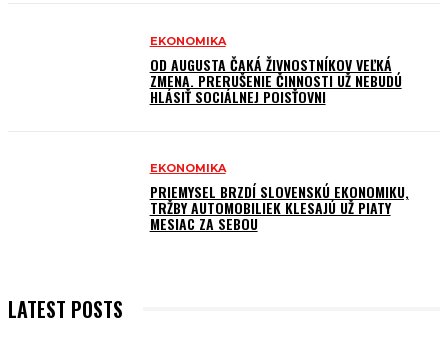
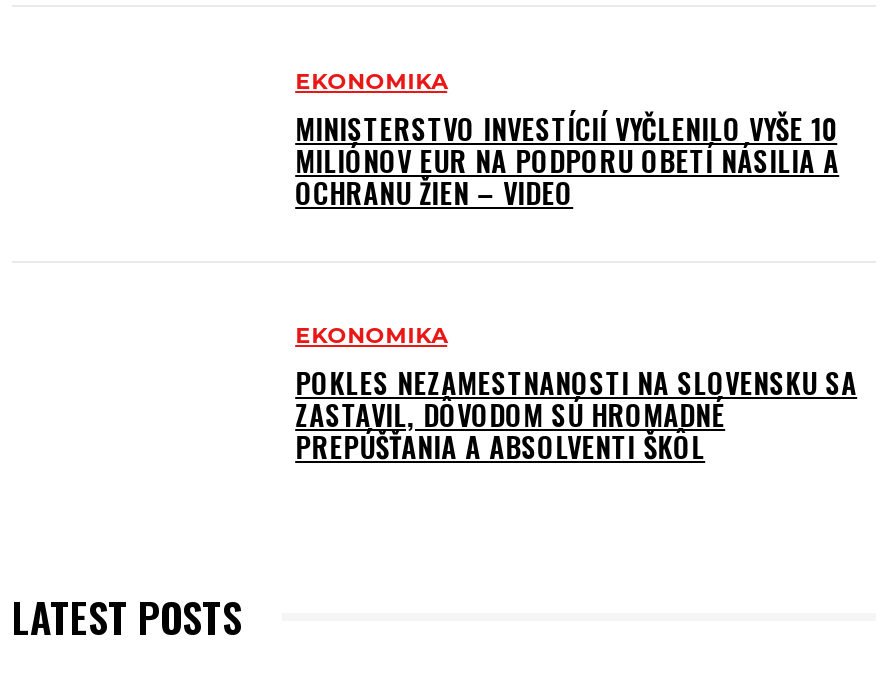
[150,54,402,107] OD AUGUSTA ČAKÁ ŽIVNOSTNÍKOV VEĽKÁ | ZMENA. PRERUŠENIE ČINNOSTI UŽ NEBUDÚ | HLÁSIŤ SOCIÁLNEJ POISŤOVNI -> [295,106,839,212] MINISTERSTVO INVESTÍCIÍ VYČLENILO VYŠE 10 | MILIÓNOV EUR NA PODPORU OBETÍ NÁSILIA A | OCHRANU ŽIEN – VIDEO
[150,181,409,234] PRIEMYSEL BRZDÍ SLOVENSKÚ EKONOMIKU, | TRŽBY AUTOMOBILIEK KLESAJÚ UŽ PIATY | MESIAC ZA SEBOU -> [295,362,857,468] POKLES NEZAMESTNANOSTI NA SLOVENSKU SA | ZASTAVIL, DÔVODOM SÚ HROMADNÉ | PREPÚŠŤANIA A ABSOLVENTI ŠKÔL

